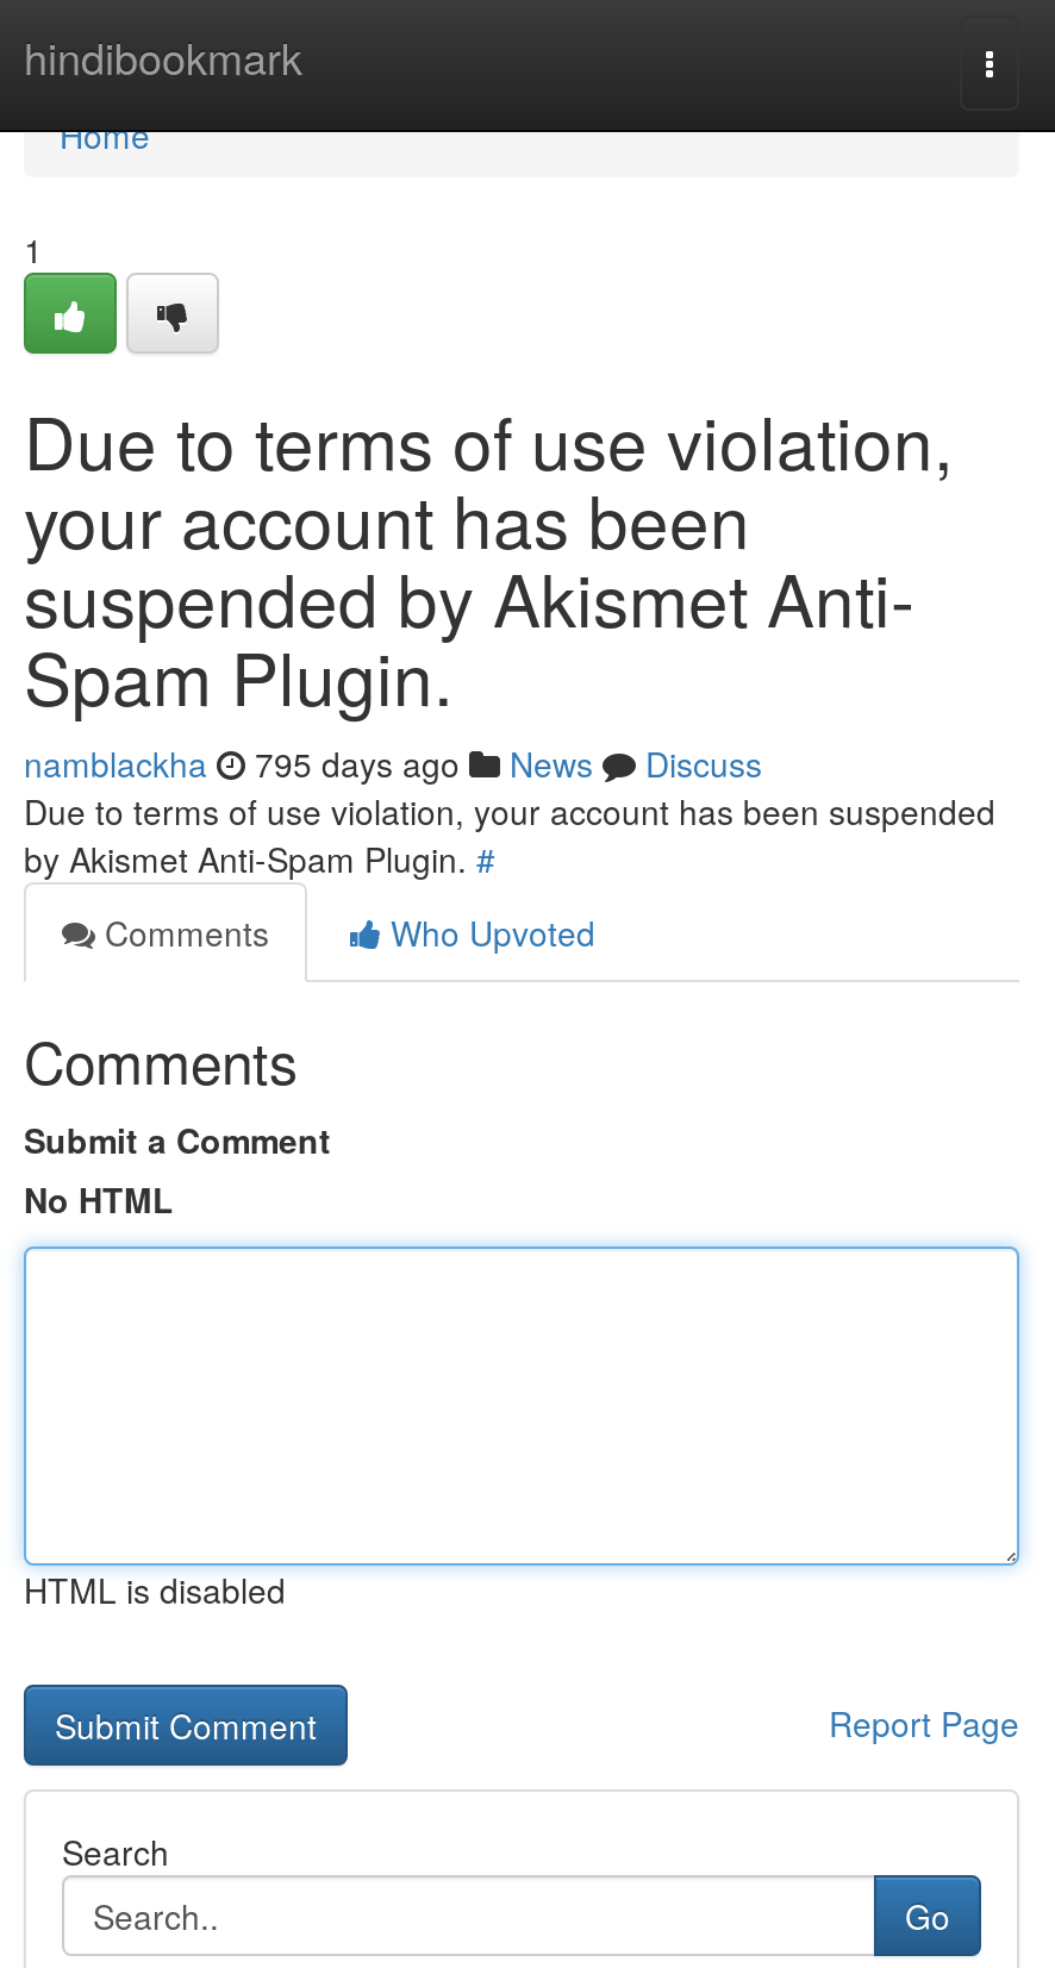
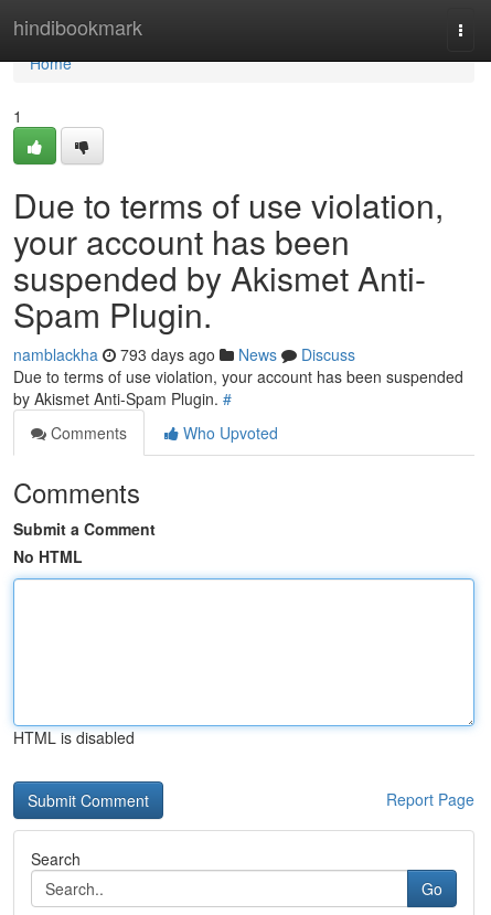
[24,739,762,787] namblackha 795 days ago News Discuss -> [13,343,355,365] namblackha 793 days ago News Discuss

